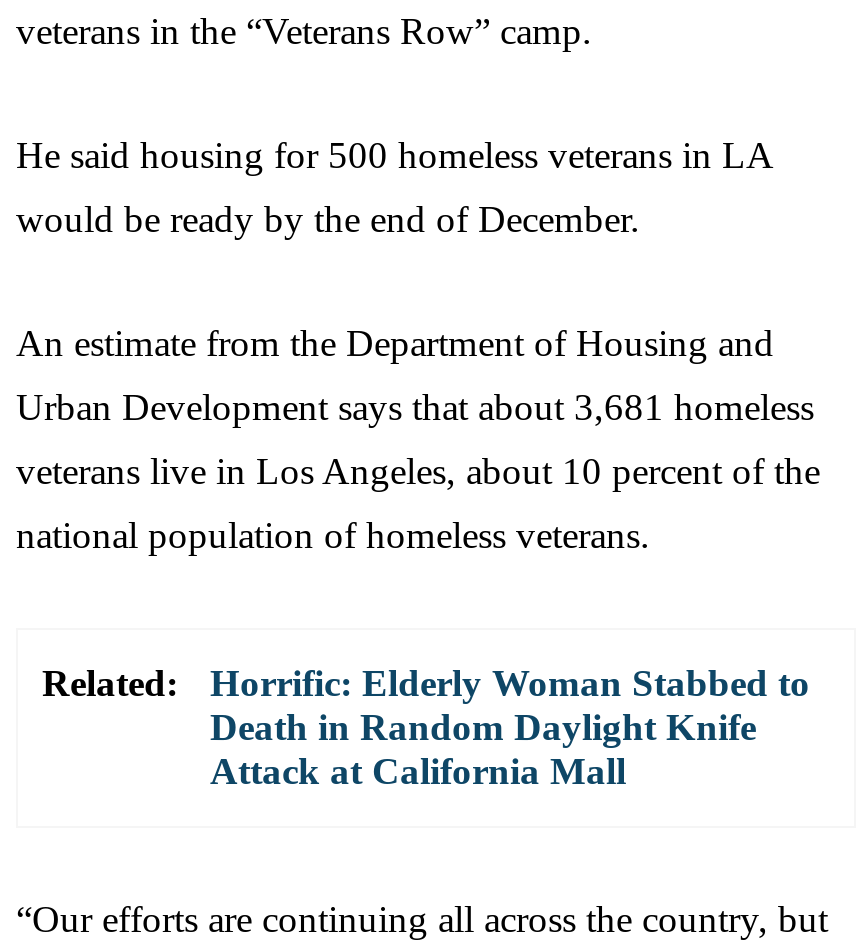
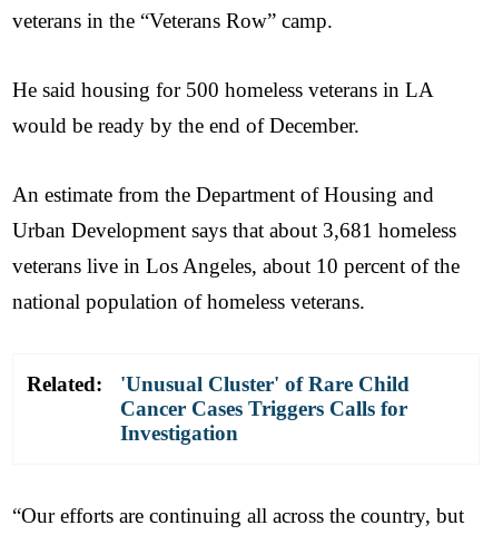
[210,661,810,791] Horrific: Elderly Woman Stabbed to | Death in Random Daylight Knife | Attack at California Mall -> [120,372,410,444] 'Unusual Cluster' of Rare Child | Cancer Cases Triggers Calls for | Investigation

